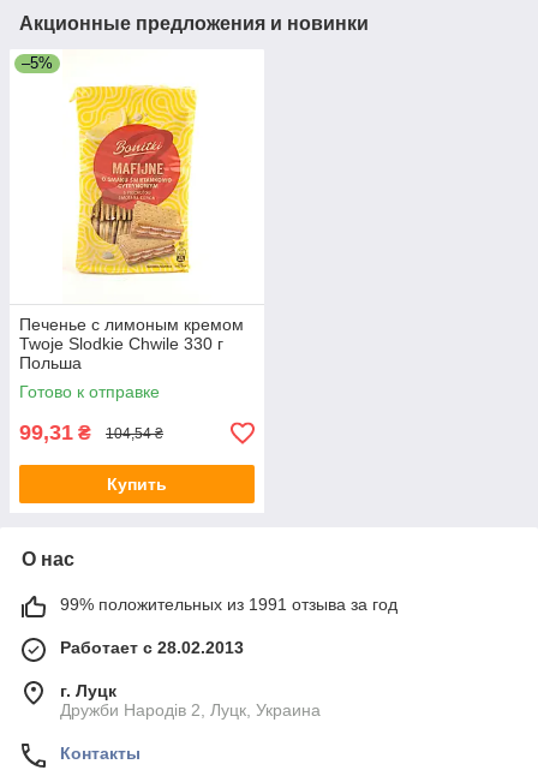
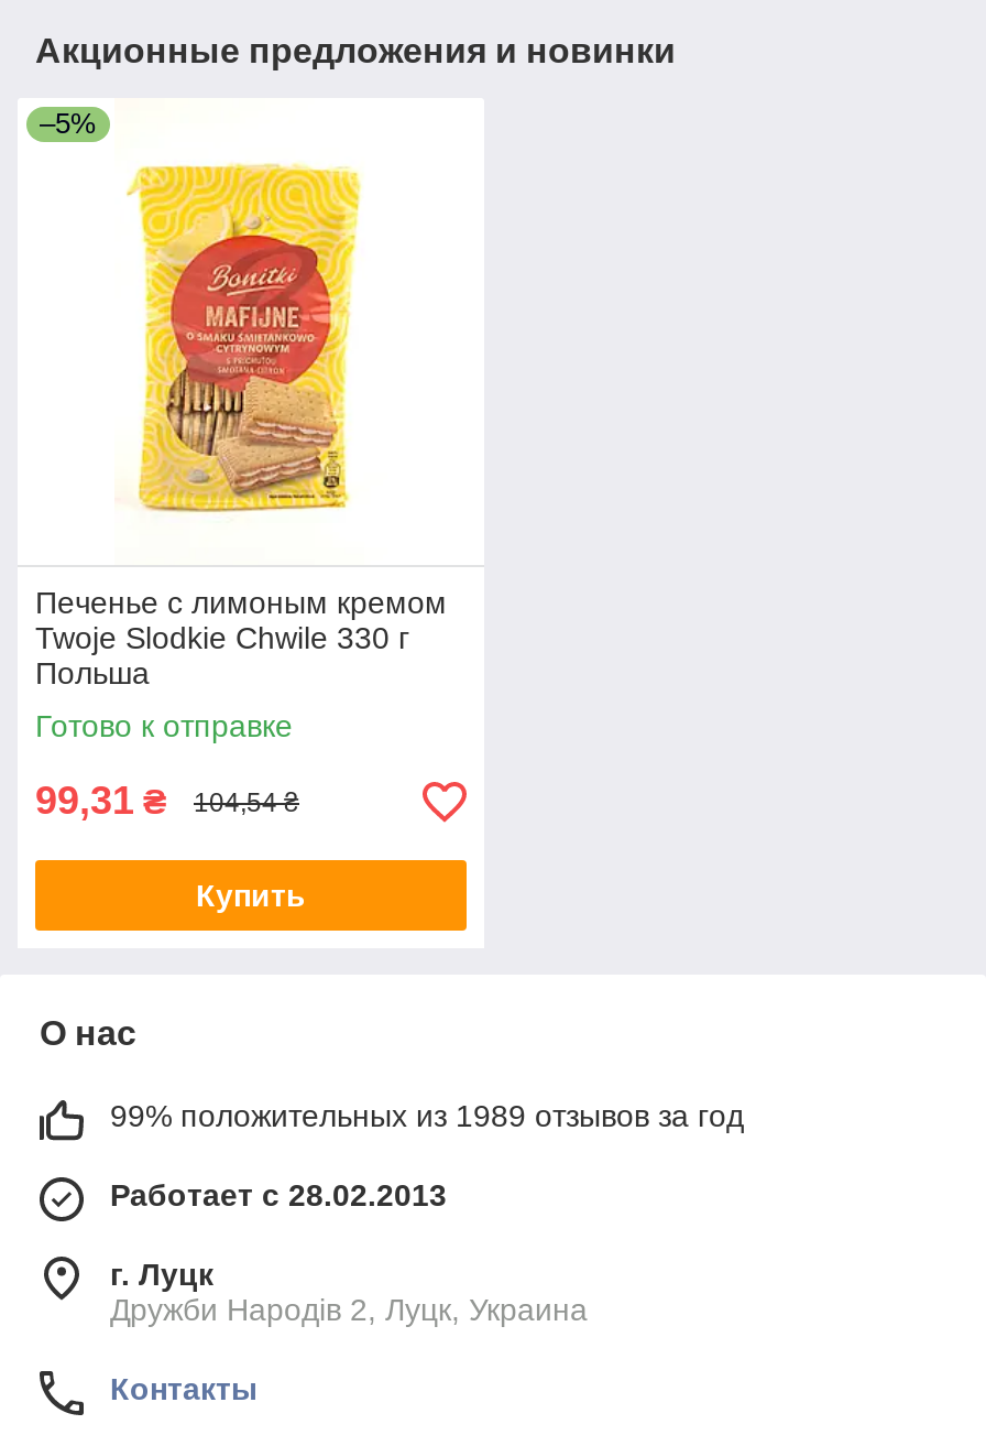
[60,595,397,614] 99% положительных из 1991 отзыва за год -> [110,1099,744,1134] 99% положительных из 1989 отзывов за год

